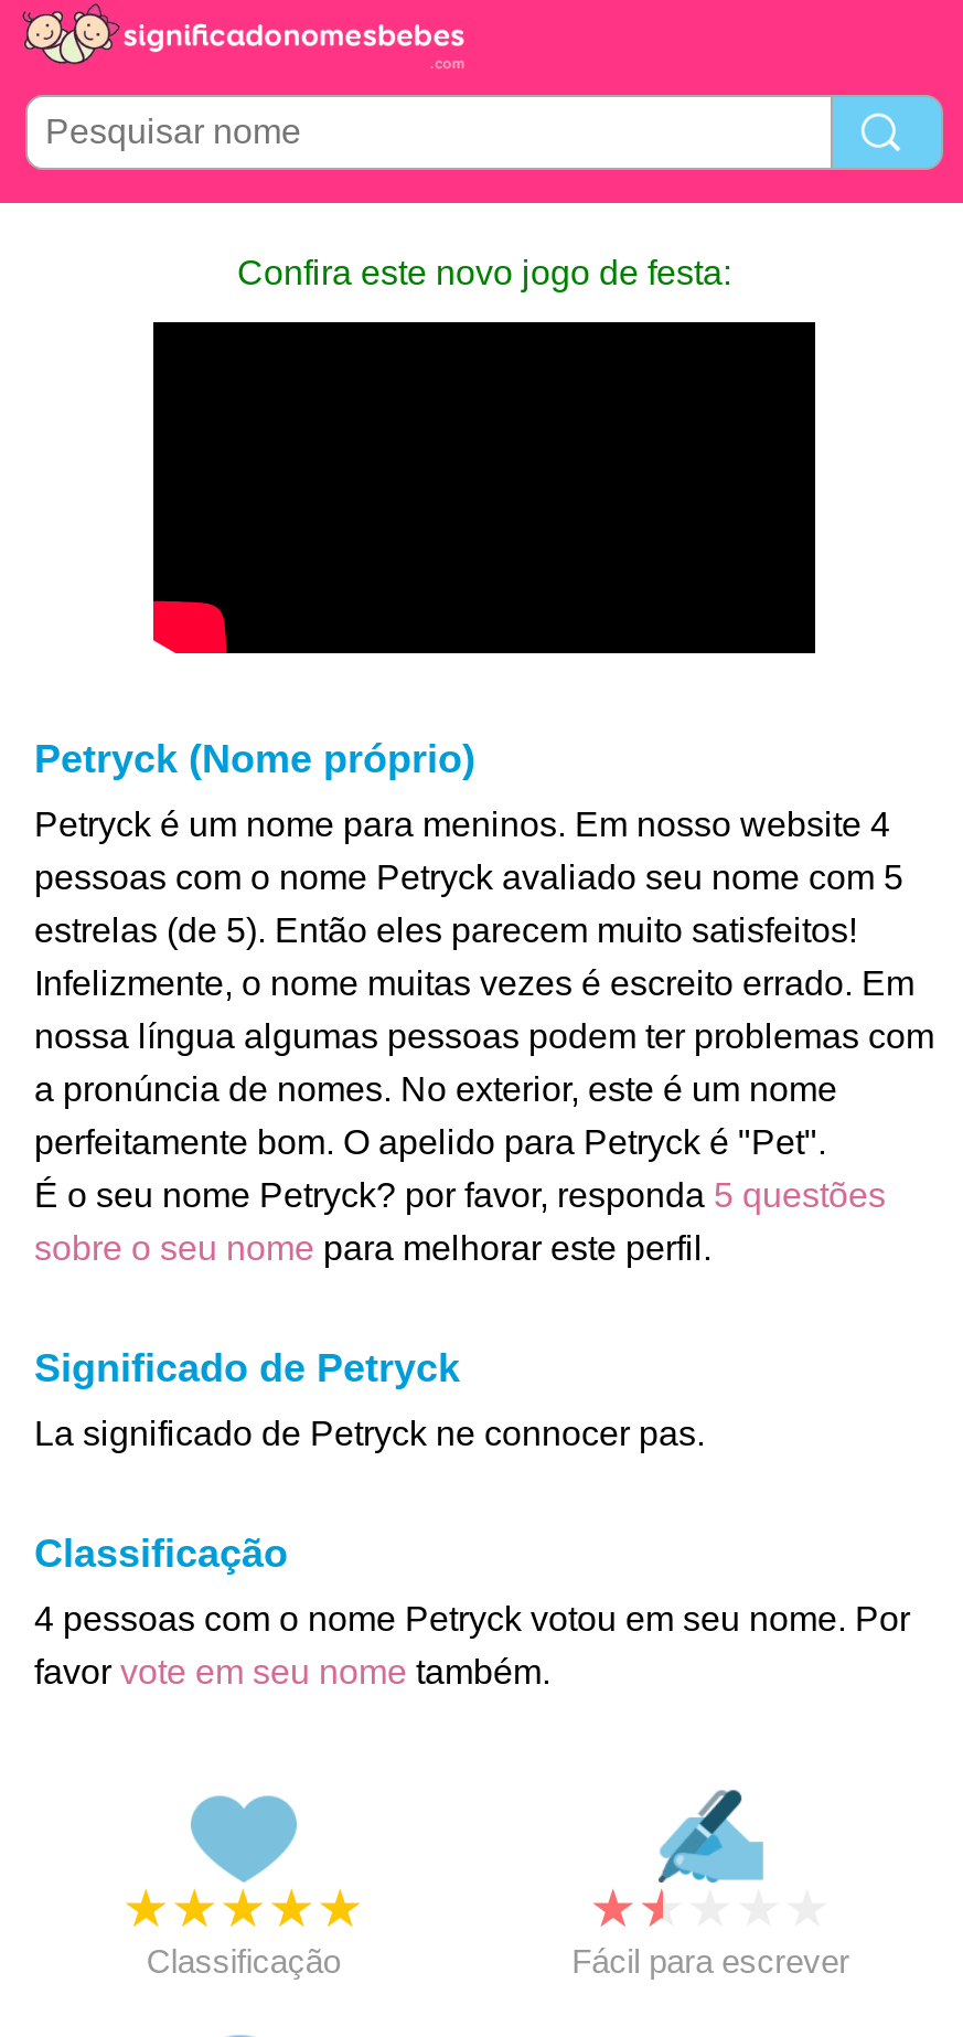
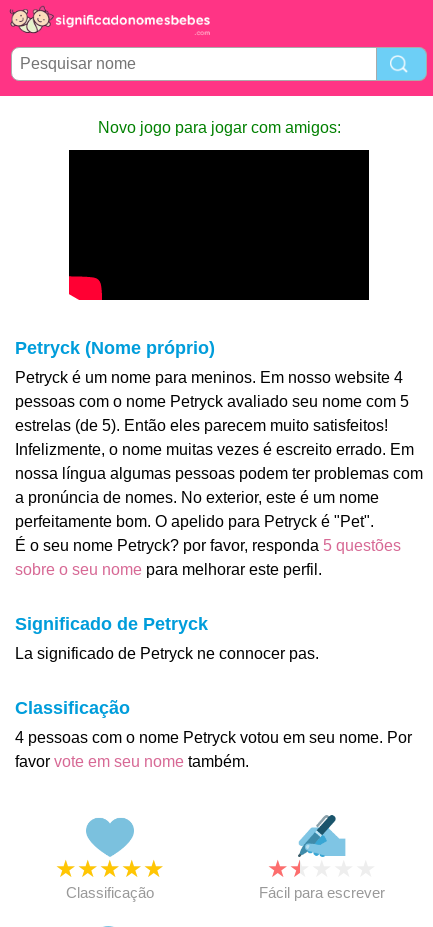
[237,254,731,291] Confira este novo jogo de festa: -> [97,119,340,136] Novo jogo para jogar com amigos:

